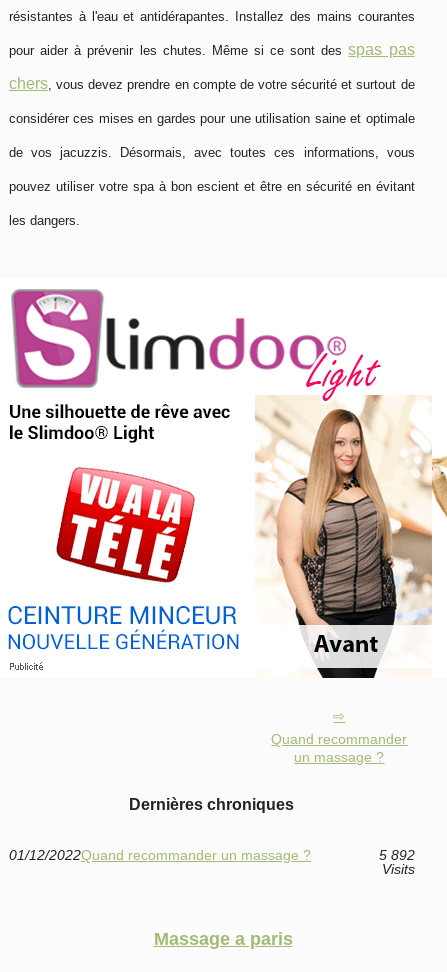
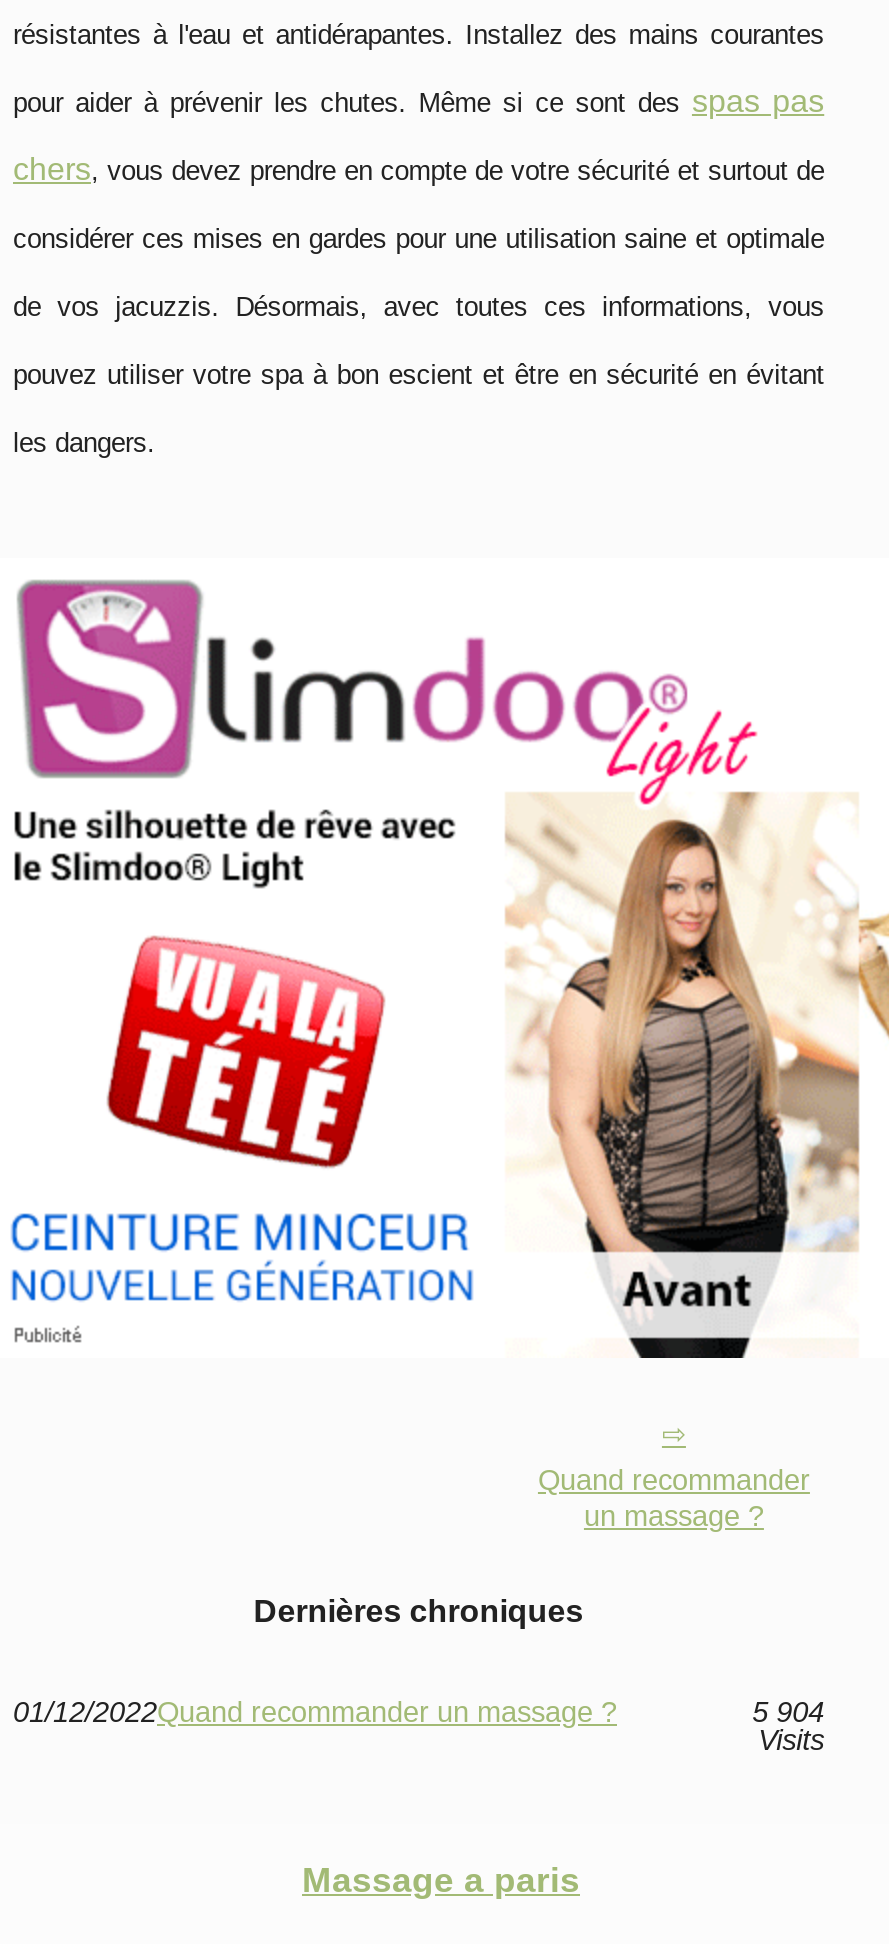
[379,847,415,863] 5 892 -> [752,1696,824,1728] 5 904

